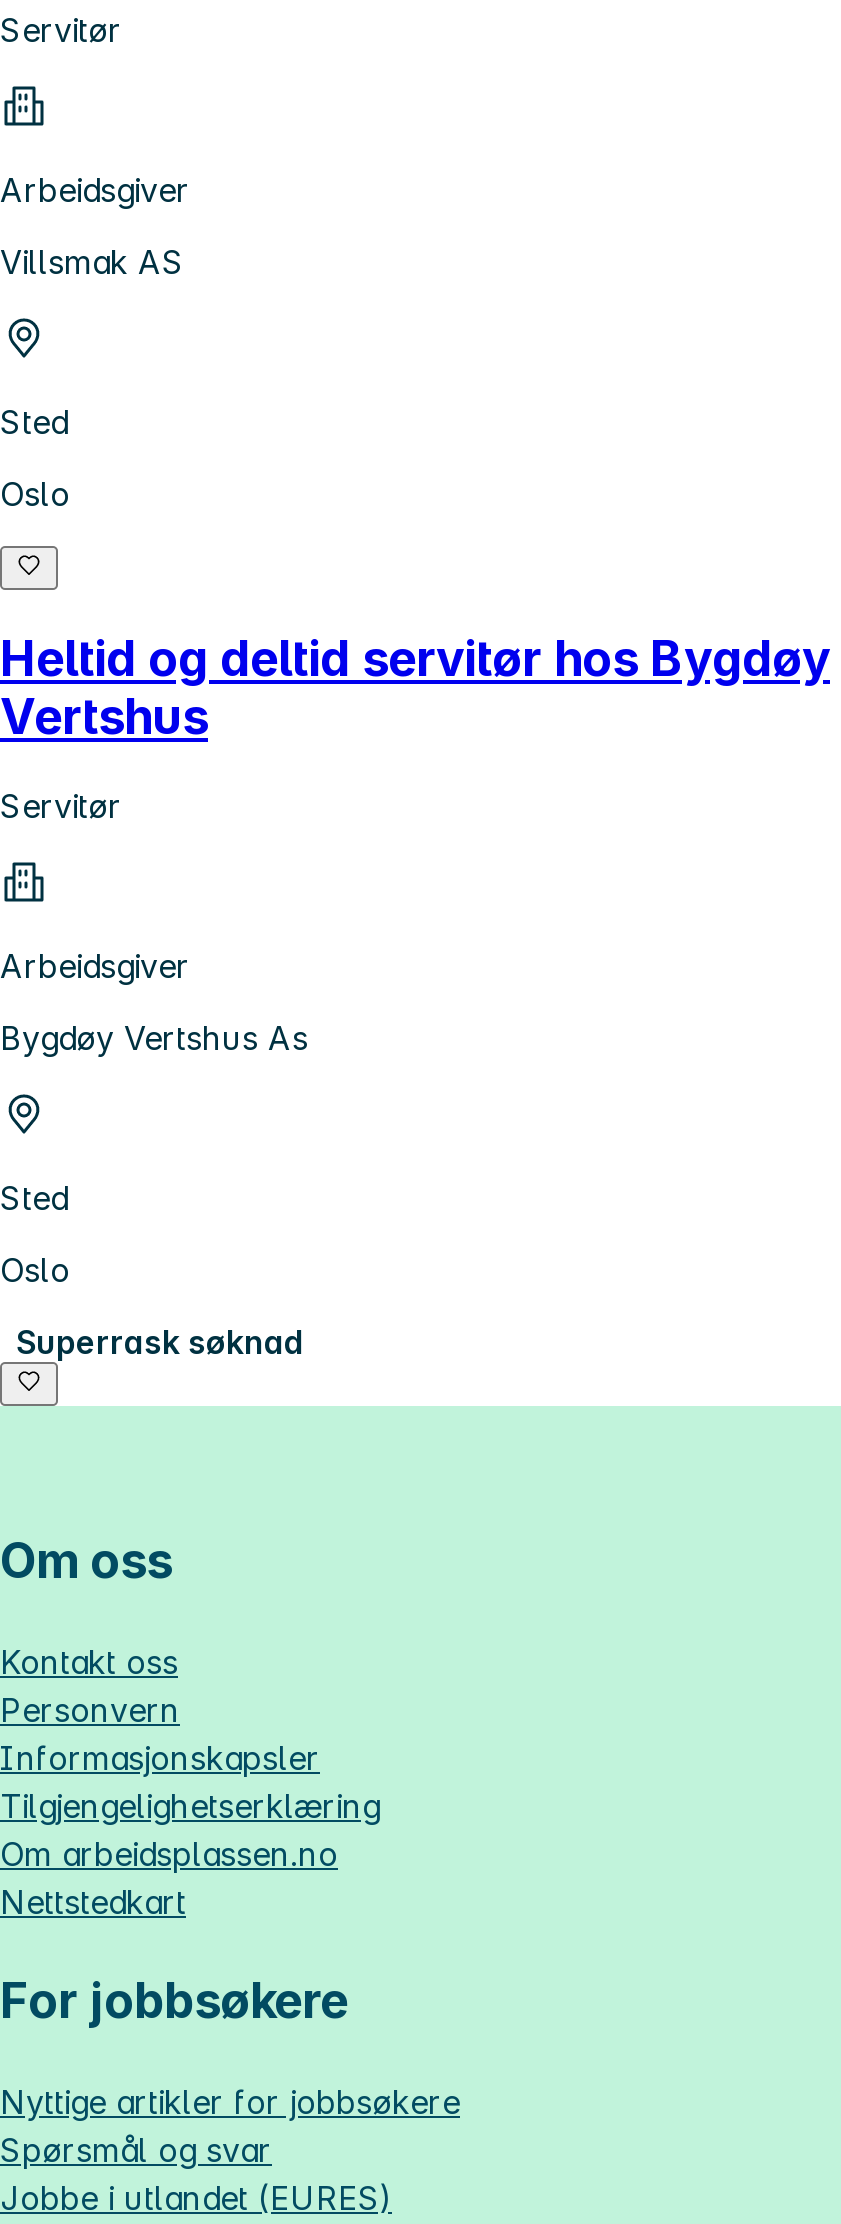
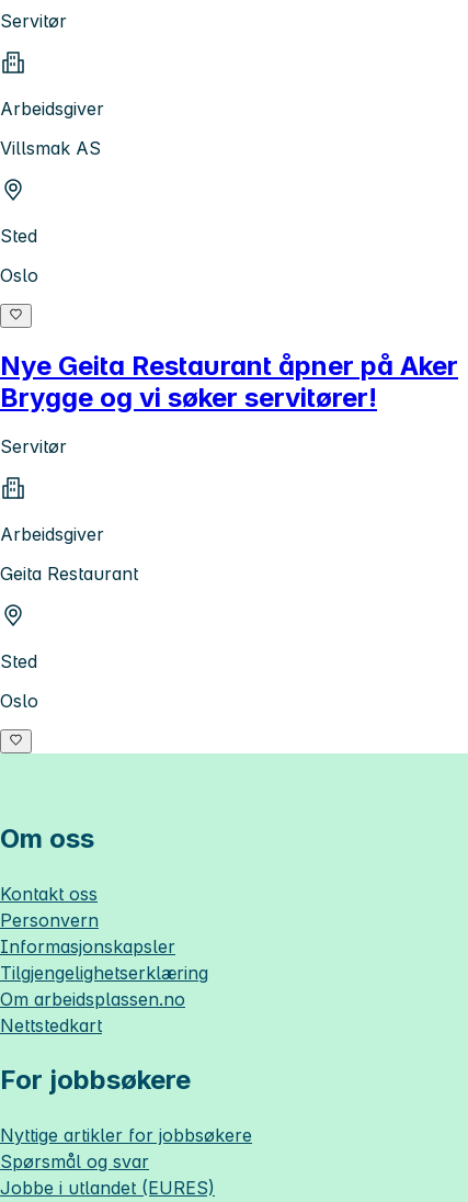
[0,630,830,746] Heltid og deltid servitør hos Bygdøy | Vertshus -> [0,350,458,414] Nye Geita Restaurant åpner på Aker | Brygge og vi søker servitører!
[0,1018,308,1058] Bygdøy Vertshus As -> [0,563,138,585] Geita Restaurant
[16,1322,304,1362] Superrask søknad -> none

